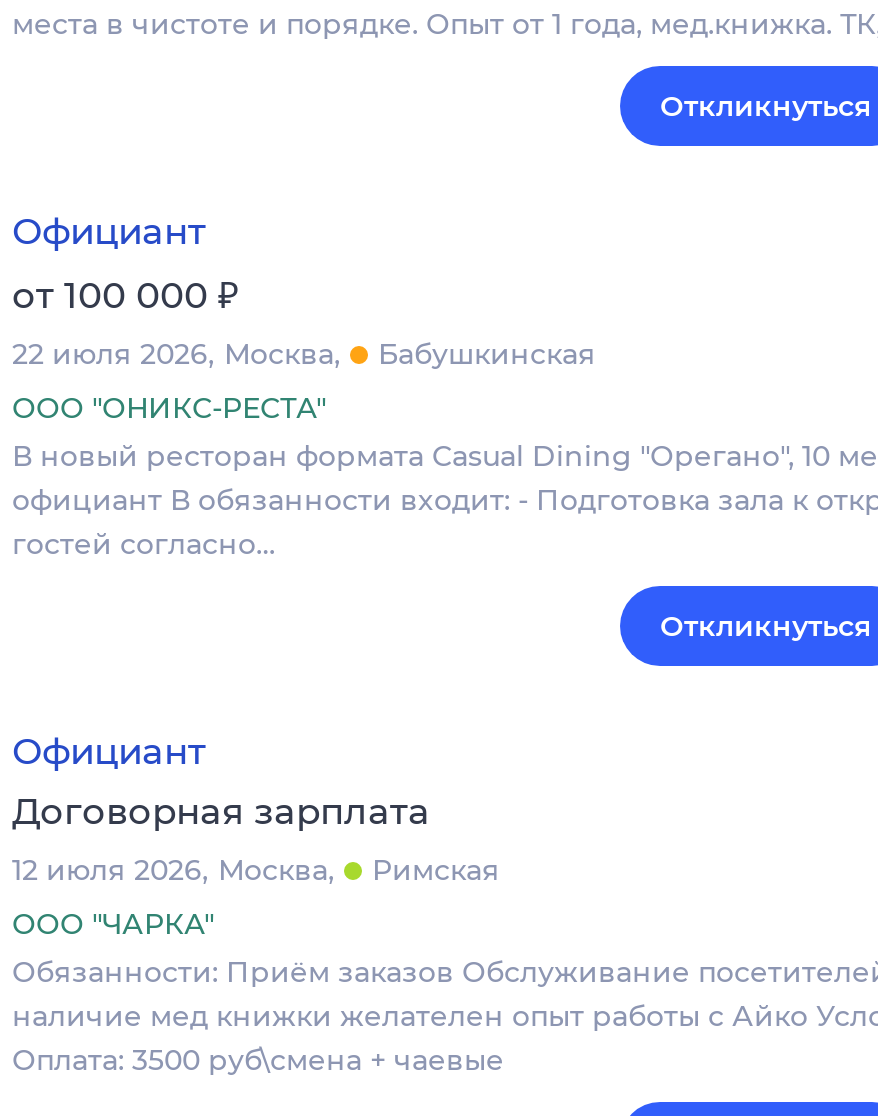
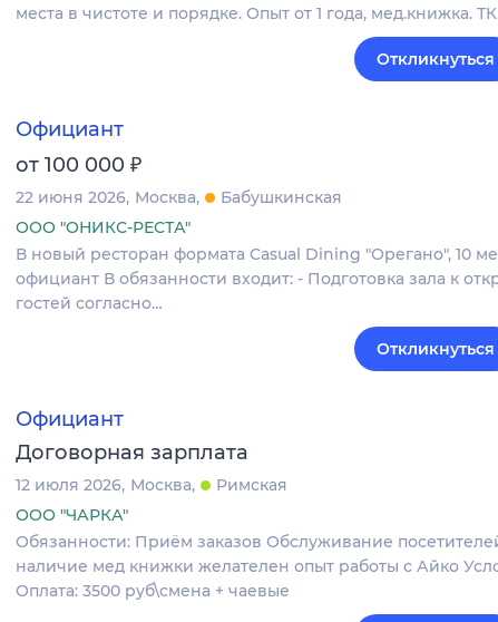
[12,336,596,372] 22 июля 2026 Москва Бабушкинская -> [16,187,342,207] 22 июня 2026 Москва Бабушкинская

